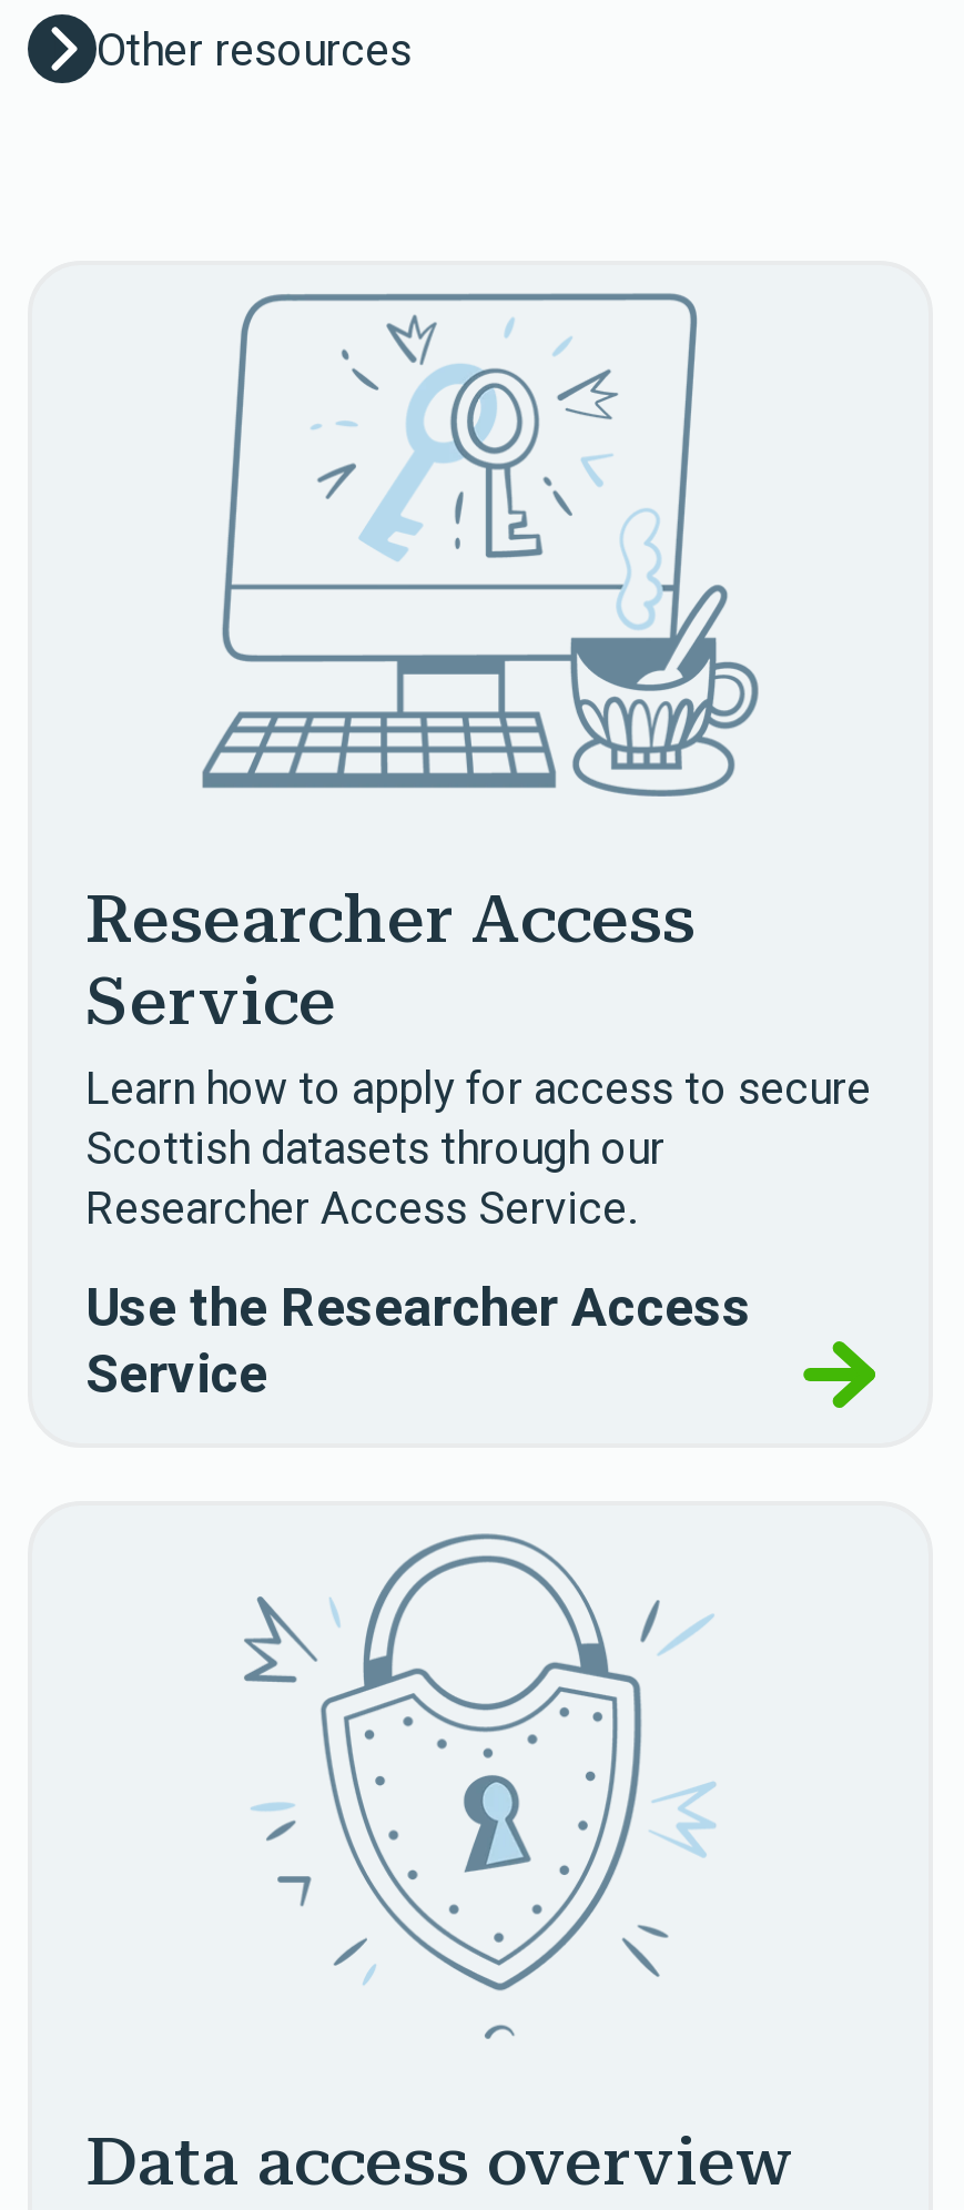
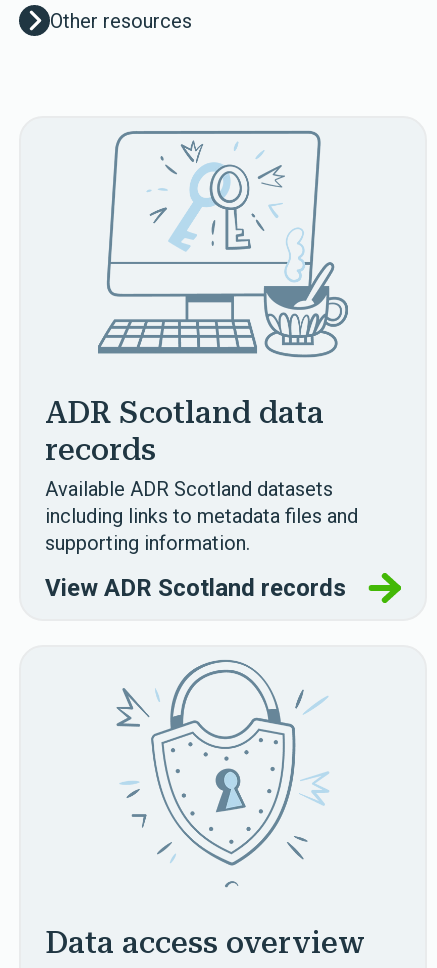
[85,881,871,1236] Researcher Access | Service | Learn how to apply for access to secure | Scottish datasets through our | Researcher Access Service. -> [45,395,358,555] ADR Scotland data | records | Available ADR Scotland datasets | including links to metadata files and | supporting information.
[85,1278,751,1407] Use the Researcher Access | Service -> [45,574,346,602] View ADR Scotland records

